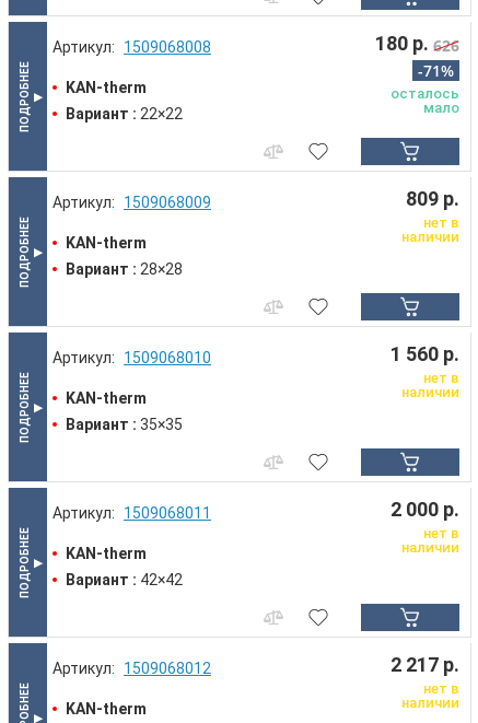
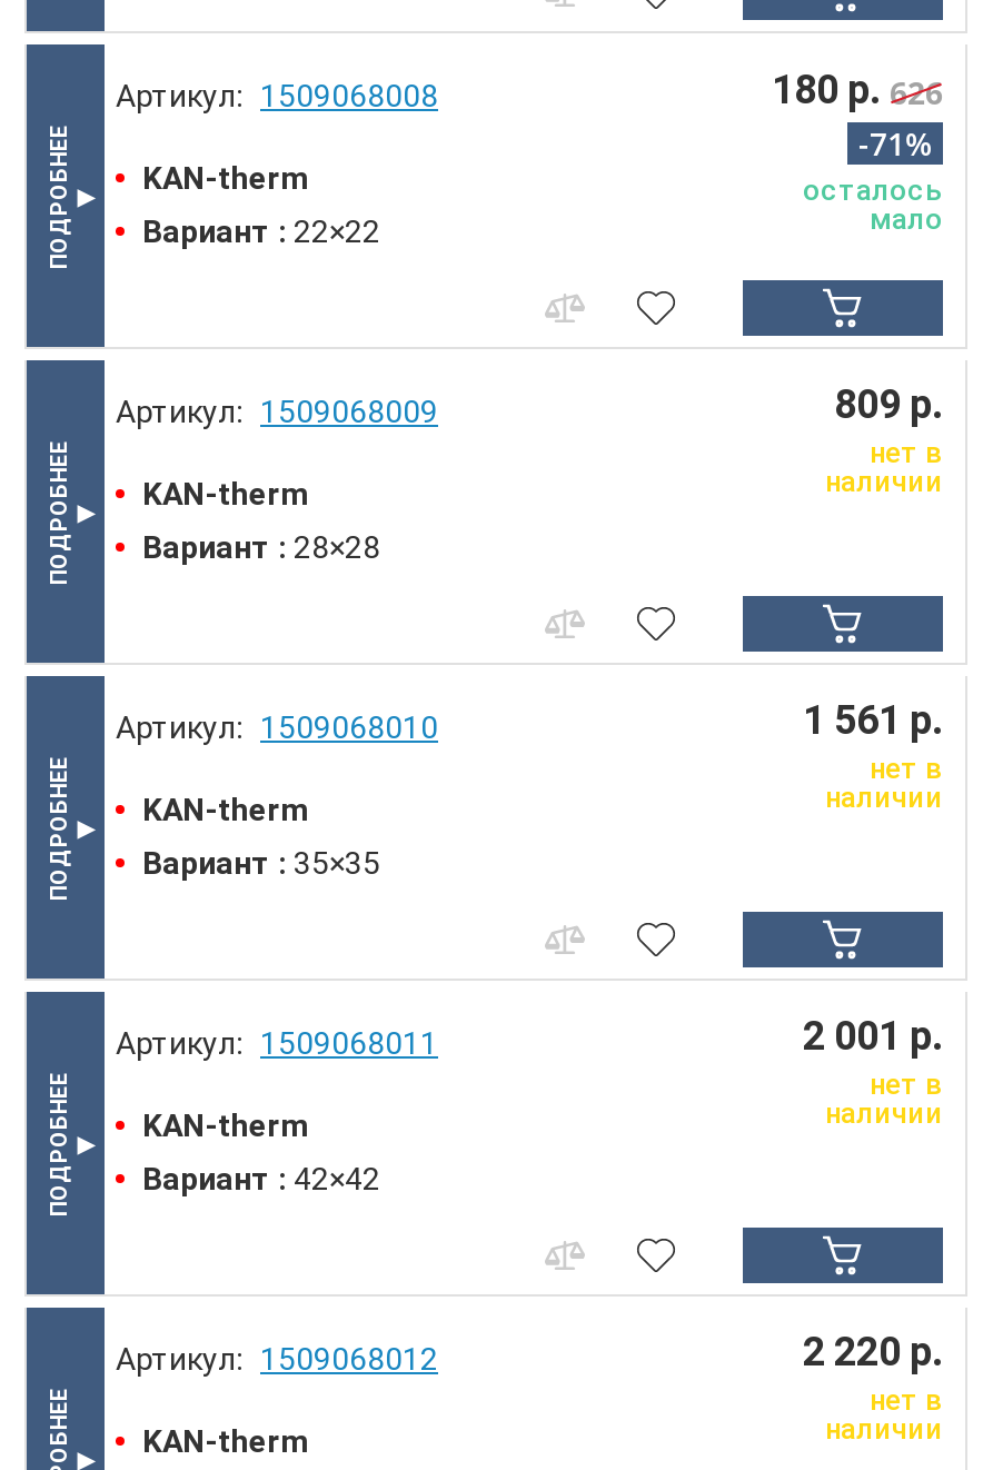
[390,342,459,365] 1 560 р. -> [803,696,943,743] 1 561 р.
[390,498,459,521] 2 000 р. -> [803,1012,943,1059] 2 001 р.
[390,653,459,676] 2 217 р. -> [803,1328,943,1374] 2 220 р.

